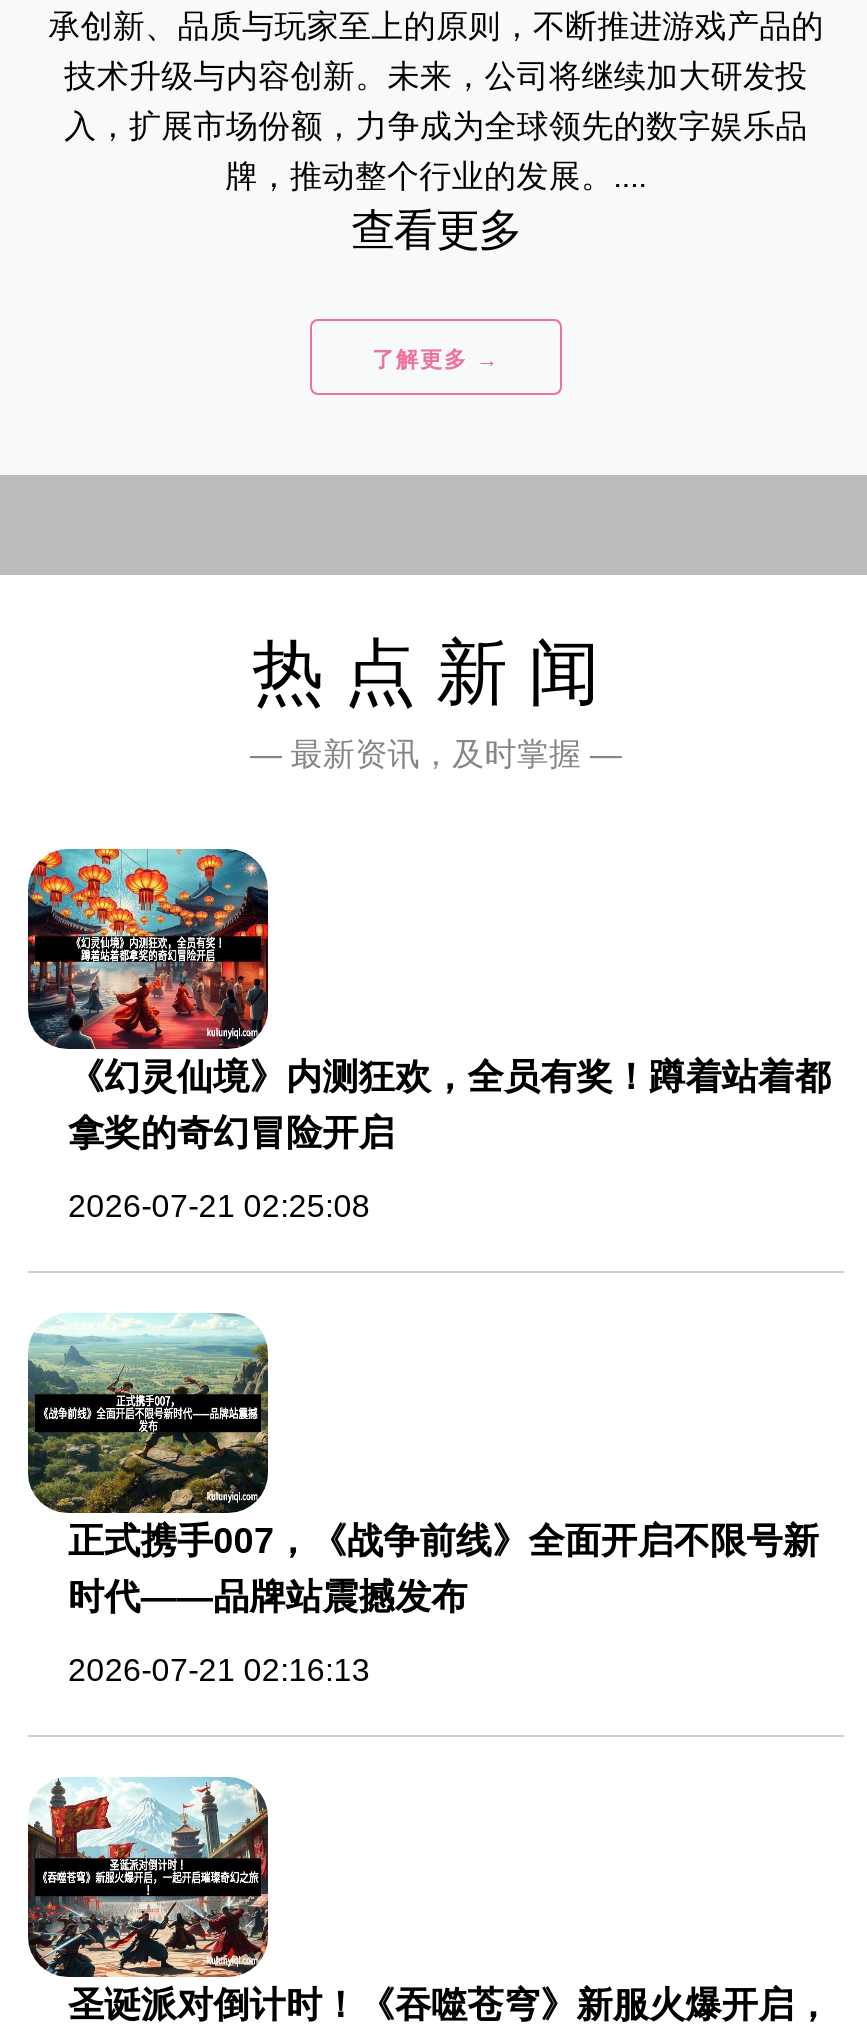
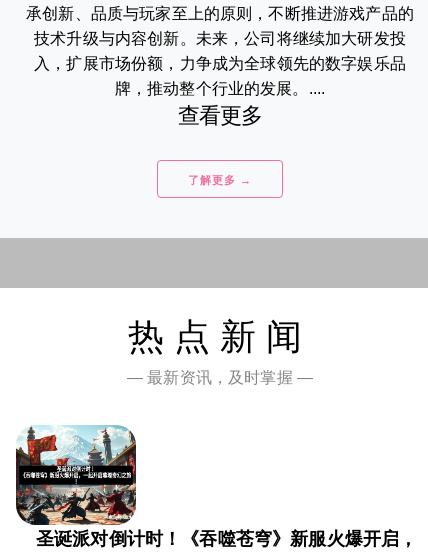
[26,847,831,1223] [image] | 《幻灵仙境》内测狂欢，全员有奖！蹲着站着都 | 拿奖的奇幻冒险开启 | 2026-07-21 02:25:08 -> none
[26,1313,819,1687] [image] | 正式携手007，《战争前线》全面开启不限号新 | 时代——品牌站震撼发布 | 2026-07-21 02:16:13 -> none

